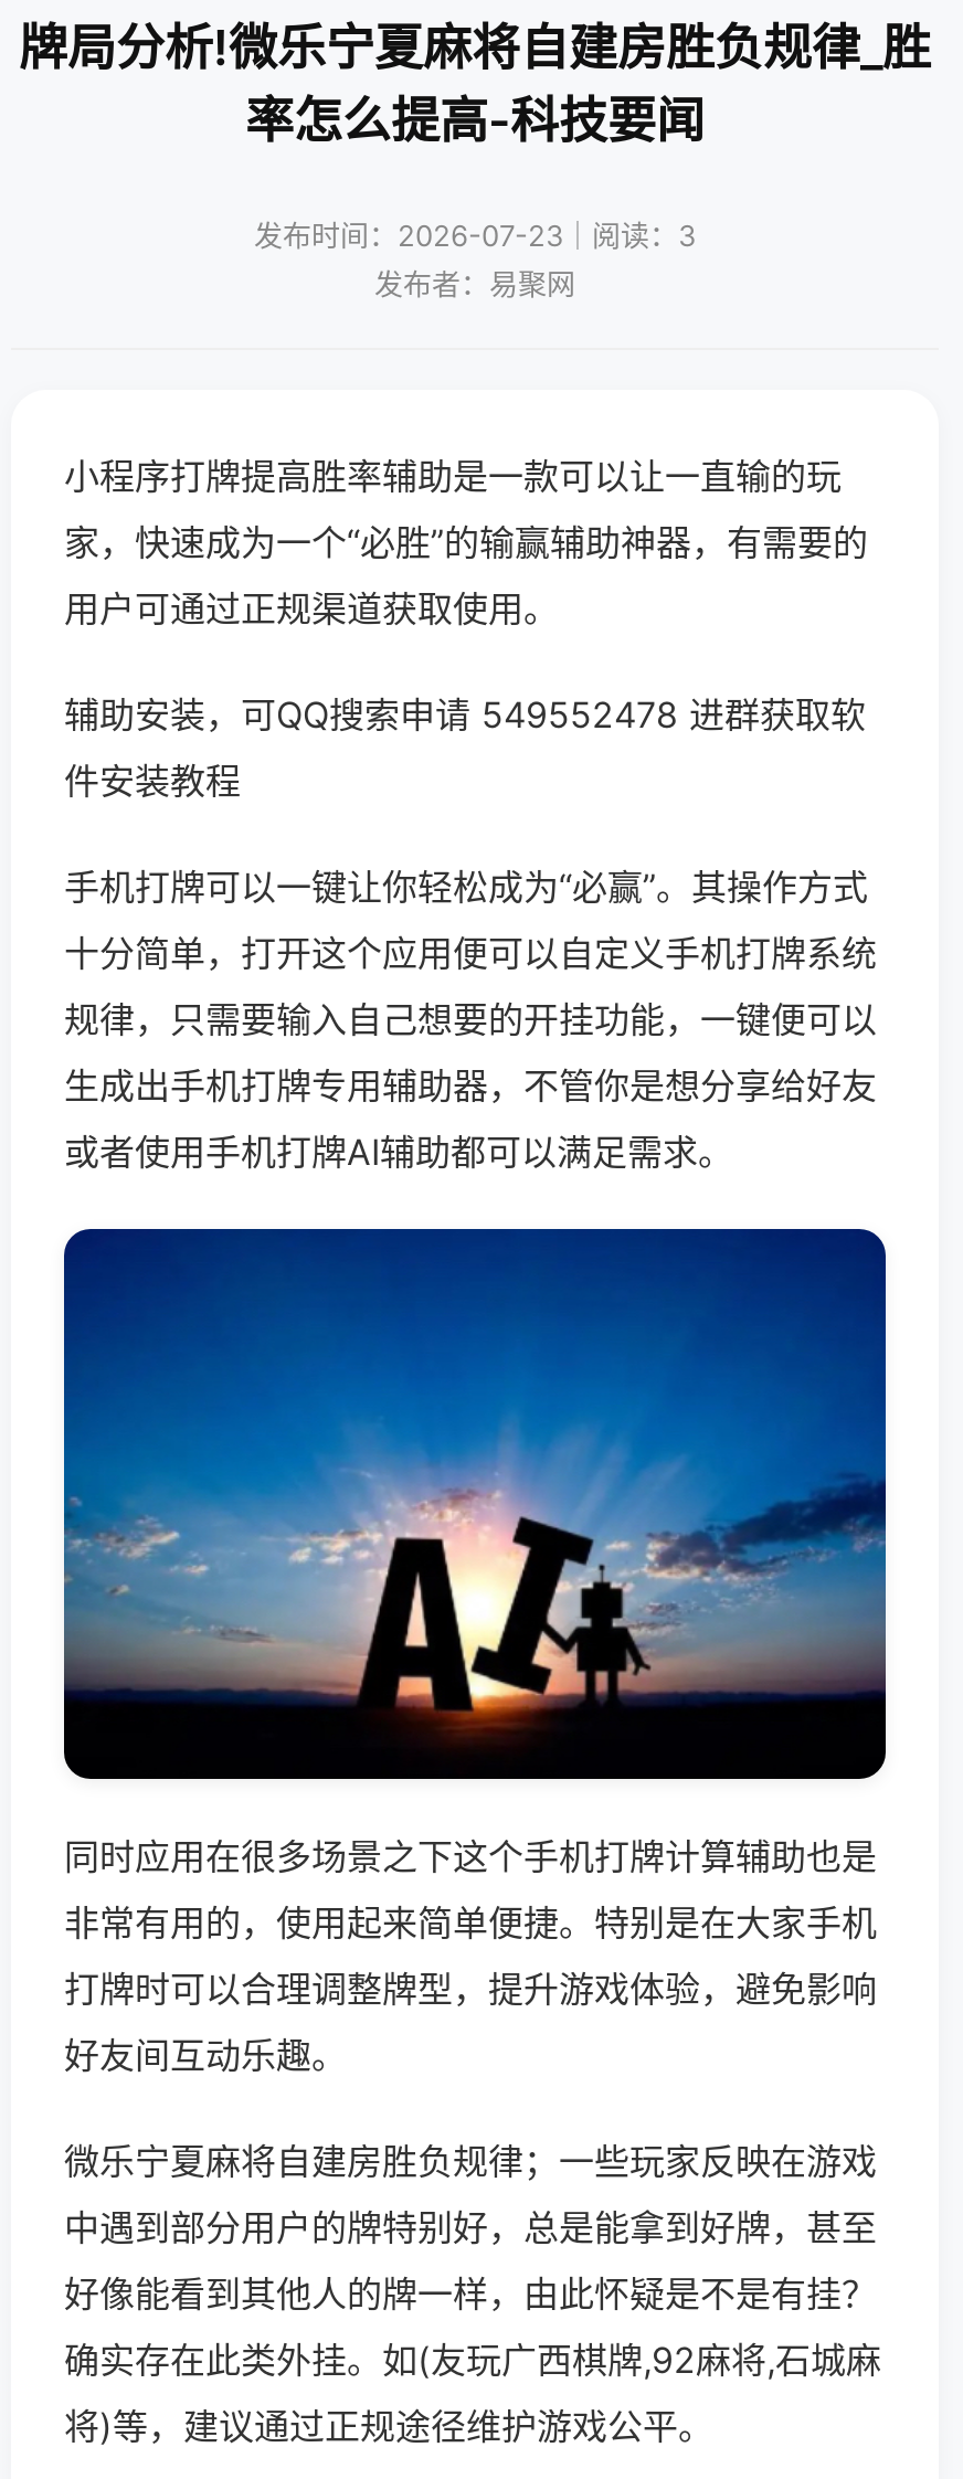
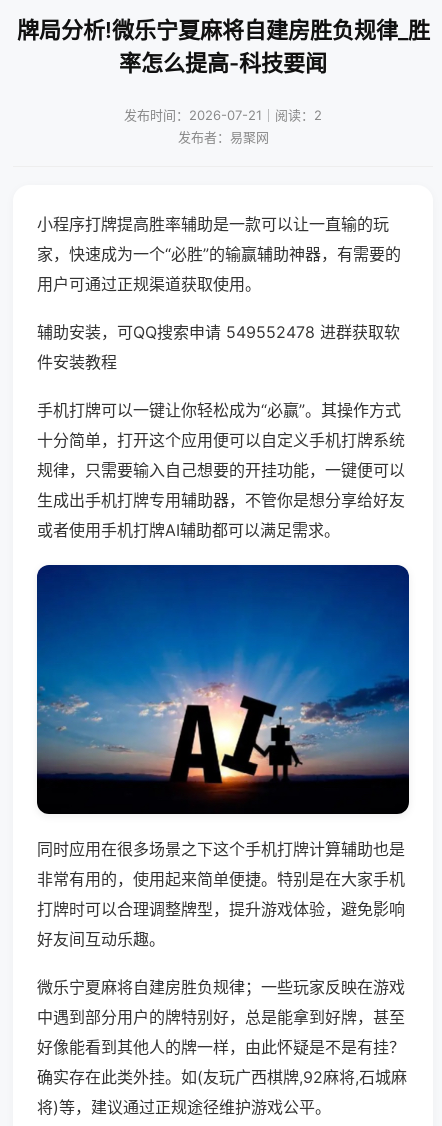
[254,218,696,253] 发布时间：2026-07-23｜阅读：3 -> [124,107,322,123] 发布时间：2026-07-21｜阅读：2

